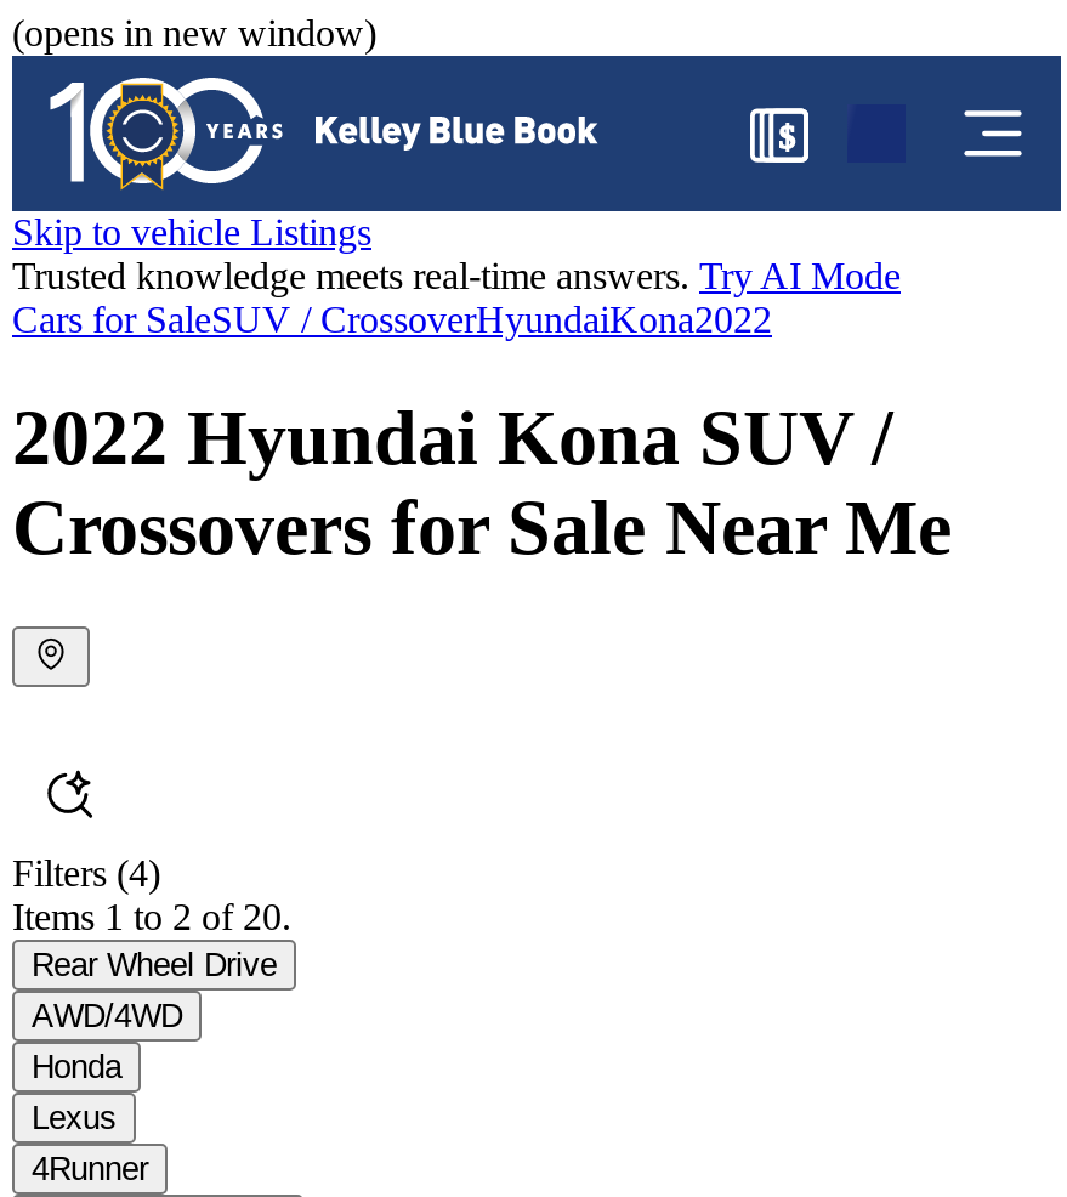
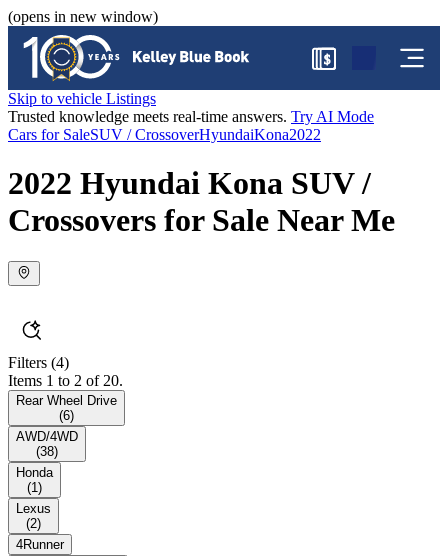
none -> [59,408,74,423] (6)
none -> [36,444,58,459] (38)
none -> [27,480,42,495] (1)
none -> [26,516,41,531] (2)

